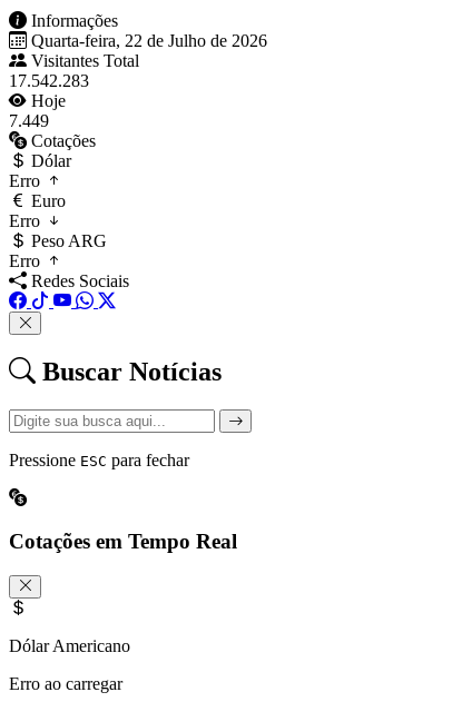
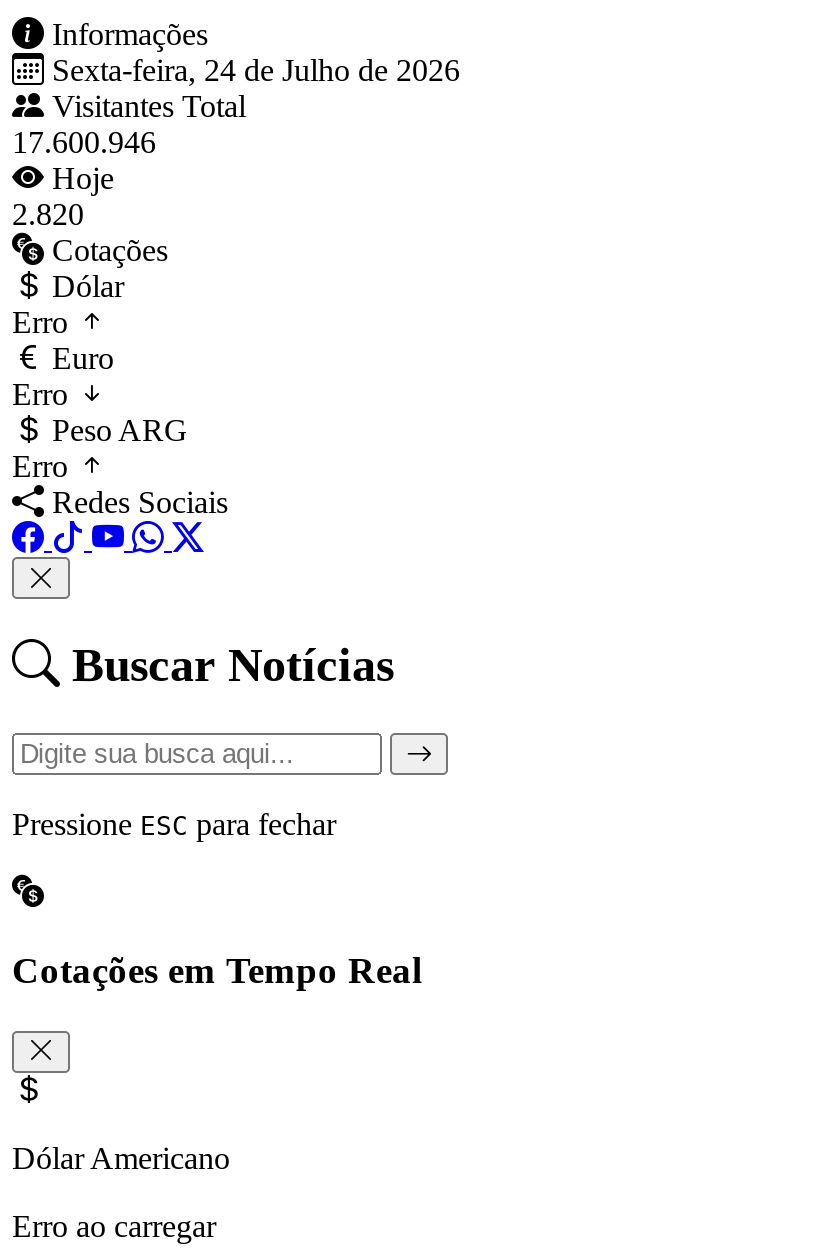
[31,32,267,51] Quarta-feira, 22 de Julho de 2026 -> [52,54,460,88] Sexta-feira, 24 de Julho de 2026
[9,72,89,91] 17.542.283 -> [12,126,156,160] 17.600.946
[9,112,49,131] 7.449 -> [12,198,84,232] 2.820

